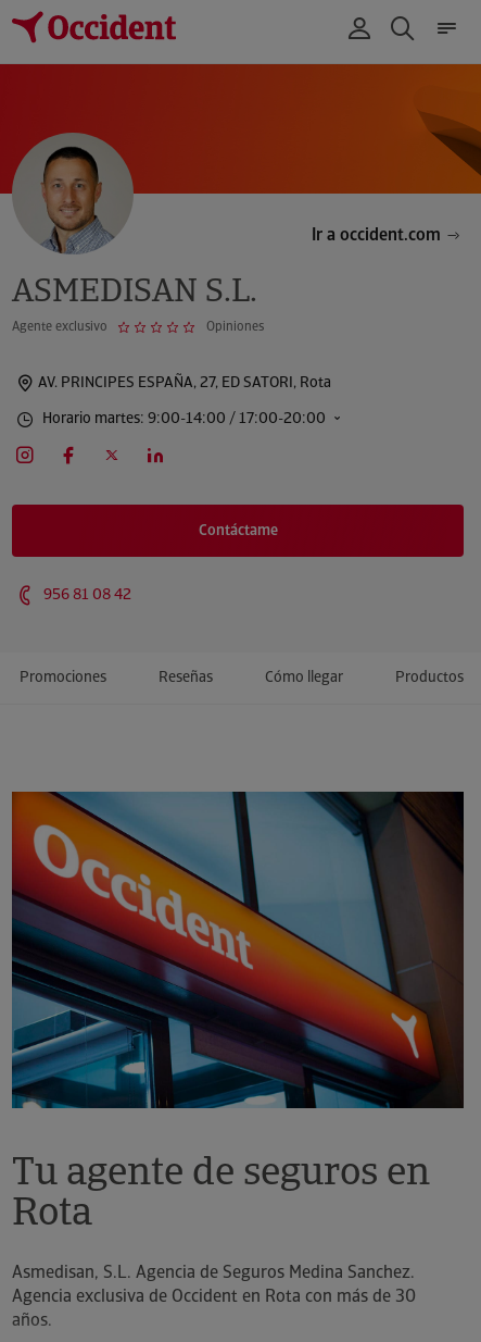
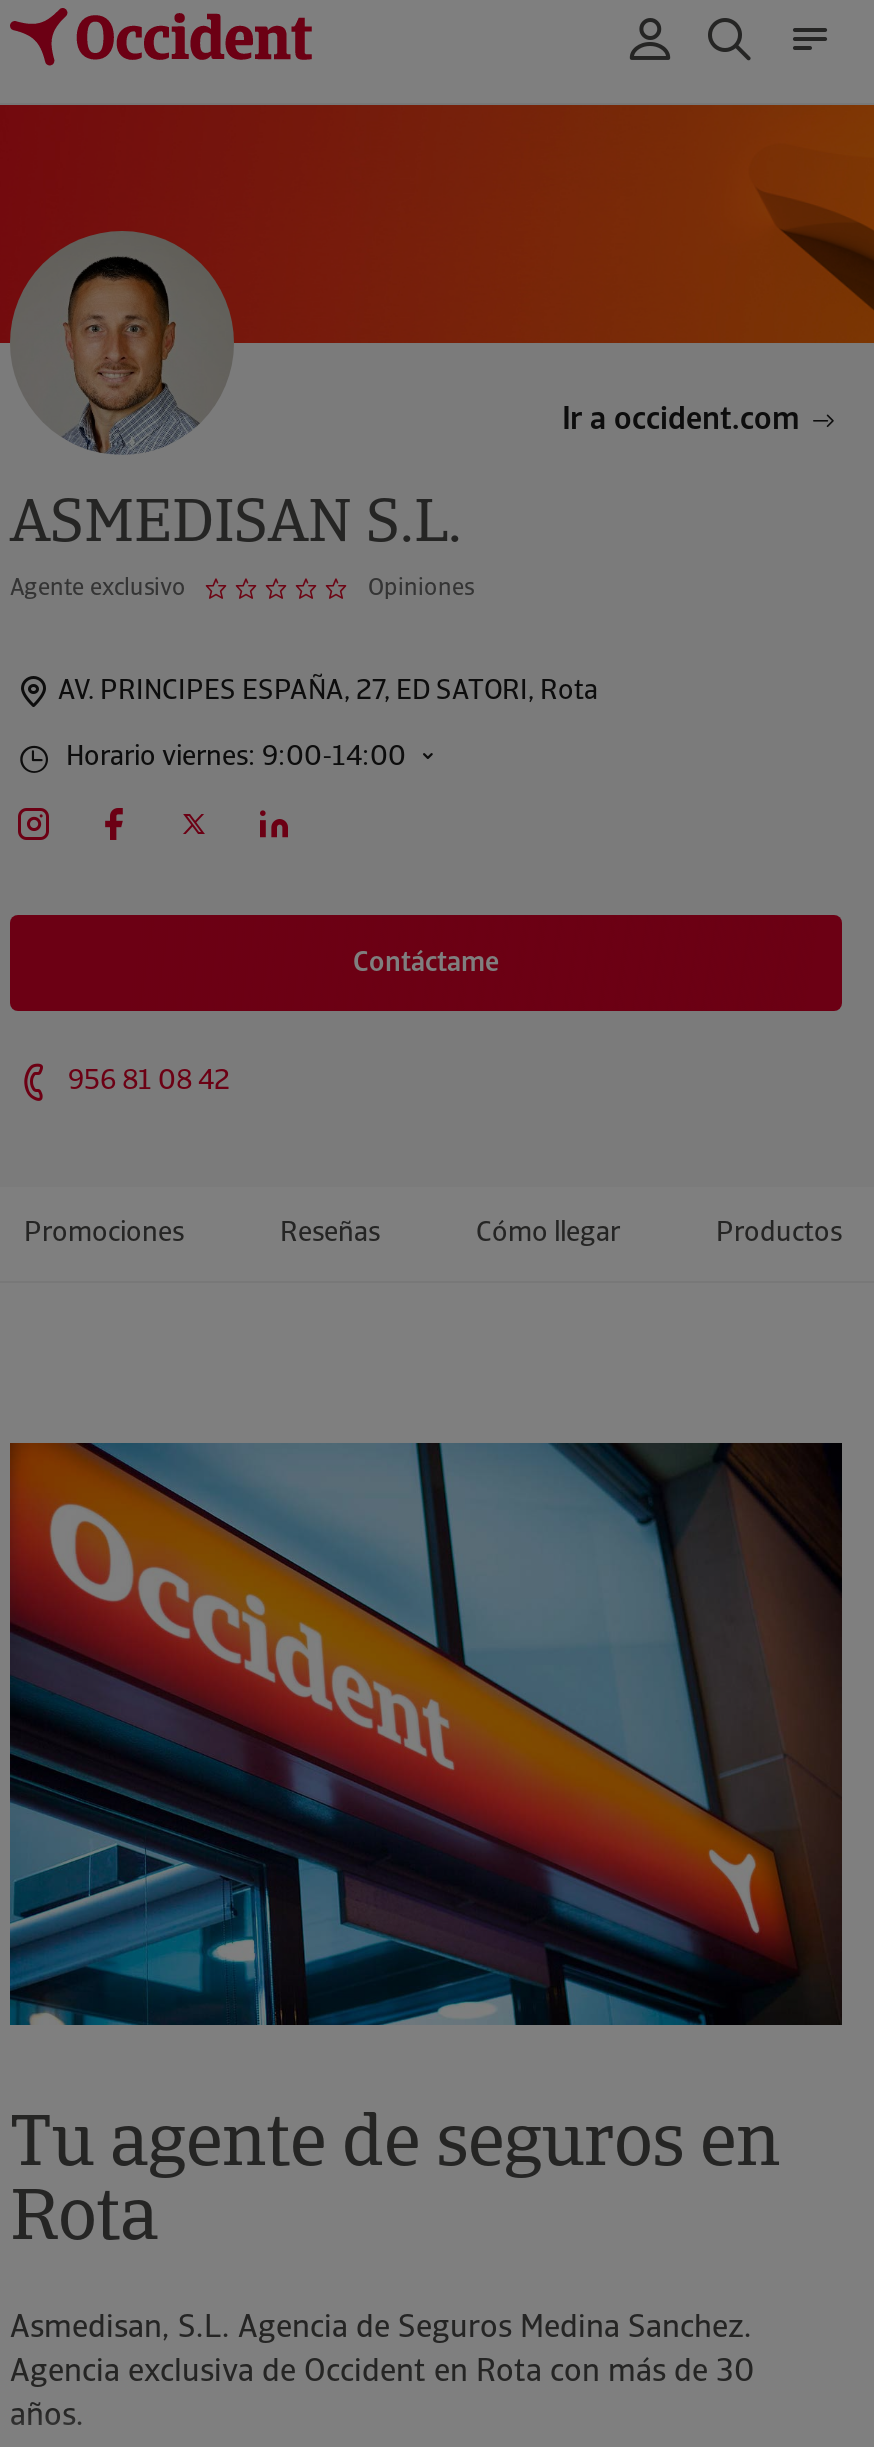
[42,411,326,427] Horario martes: 9:00-14:00 / 17:00-20:00 -> [66,743,406,773] Horario viernes: 9:00-14:00

